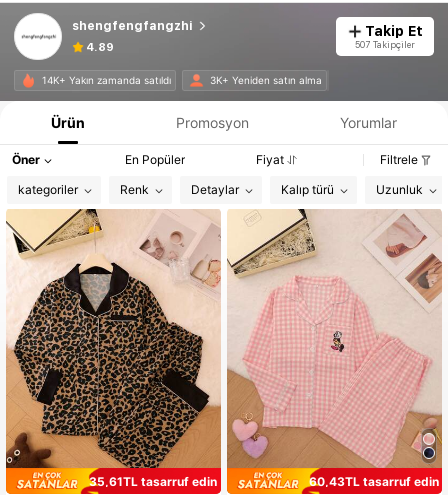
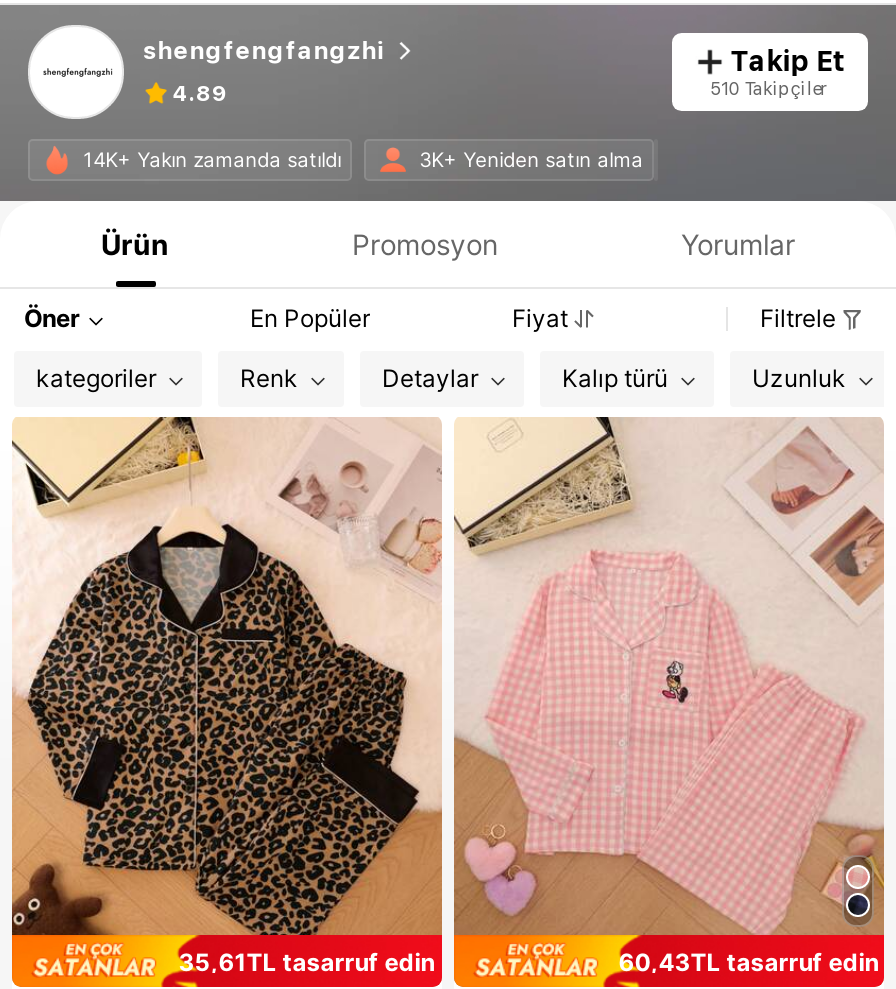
[355,39,415,50] 507 Takipçiler -> [710,77,828,99] 510 Takipçiler

